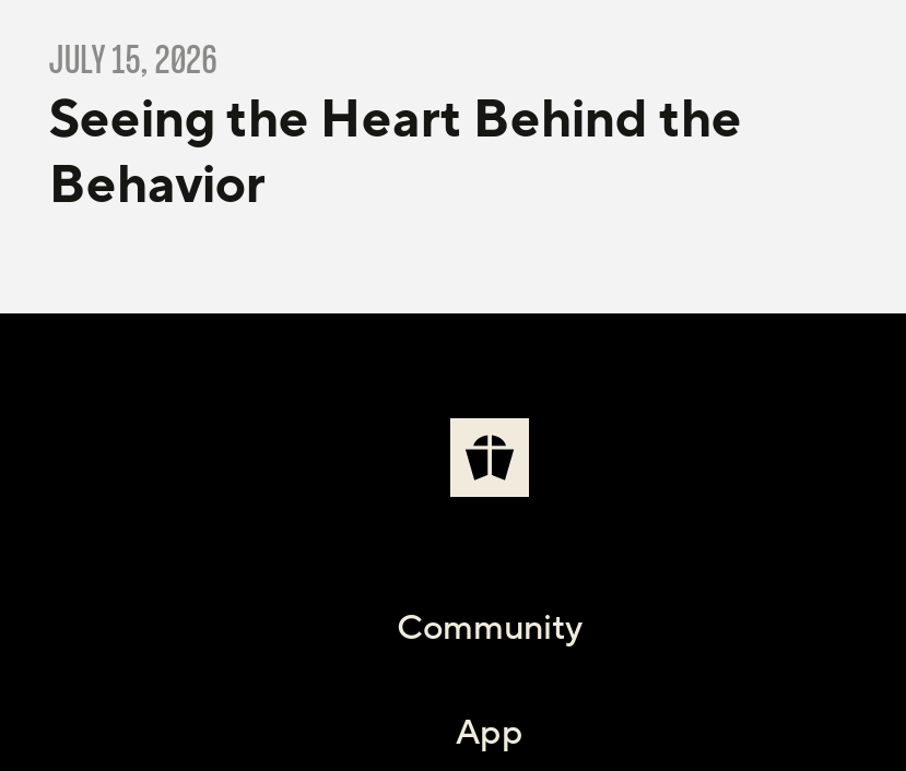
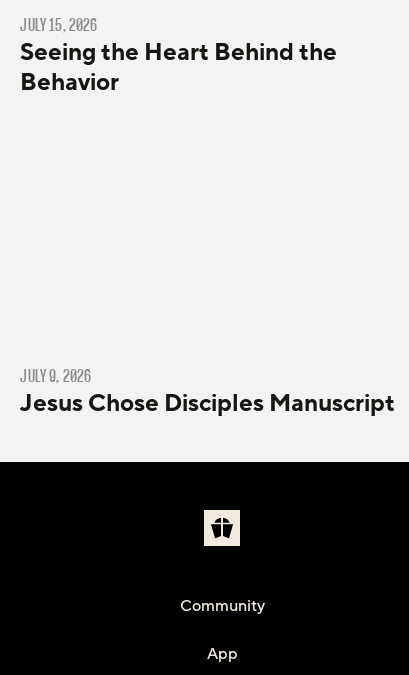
none -> [20,368,395,419] JULY 9, 2026 | Jesus Chose Disciples Manuscript

